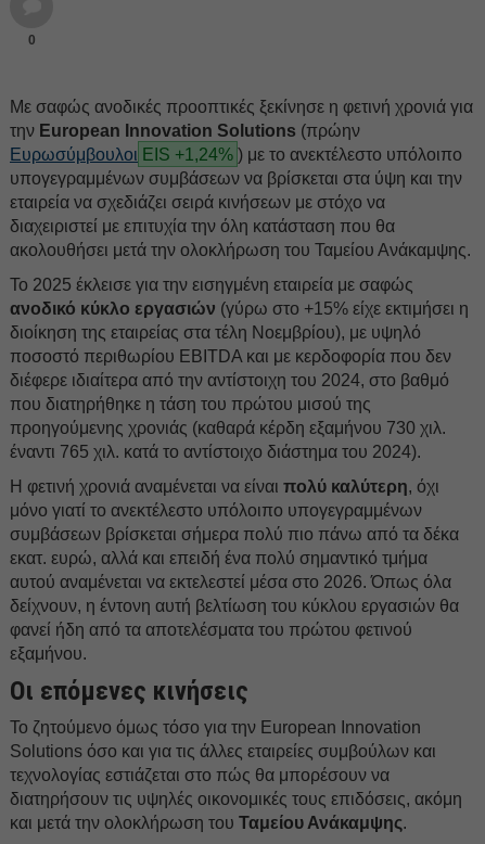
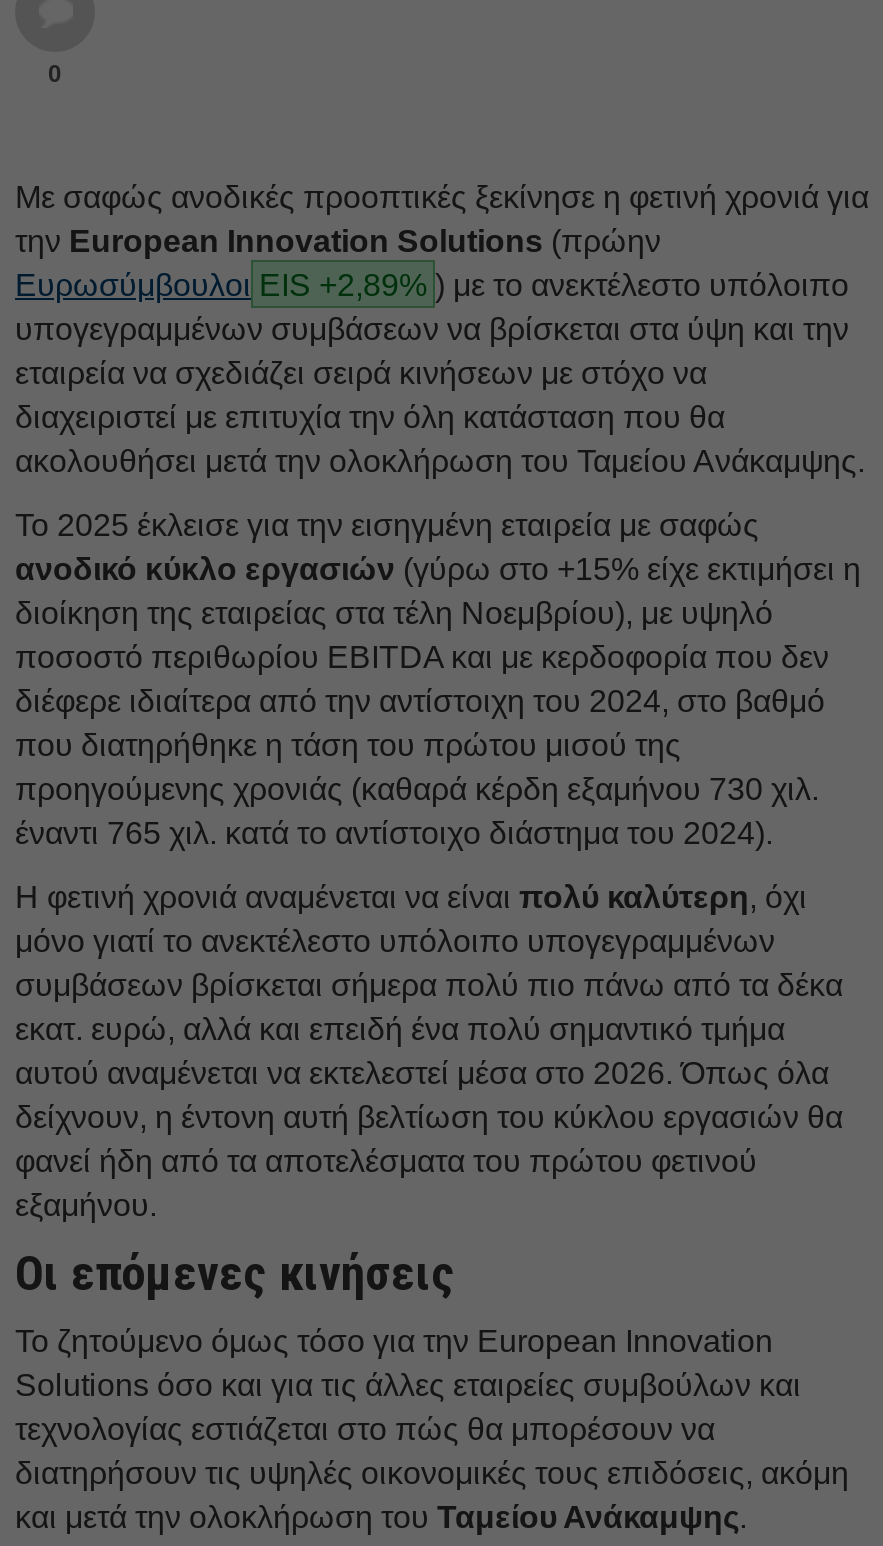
[10,145,462,164] Ευρωσύμβουλοι EIS +1,24% ) με το ανεκτέλεστο υπόλοιπο -> [15,268,849,302] Ευρωσύμβουλοι EIS +2,89% ) με το ανεκτέλεστο υπόλοιπο

